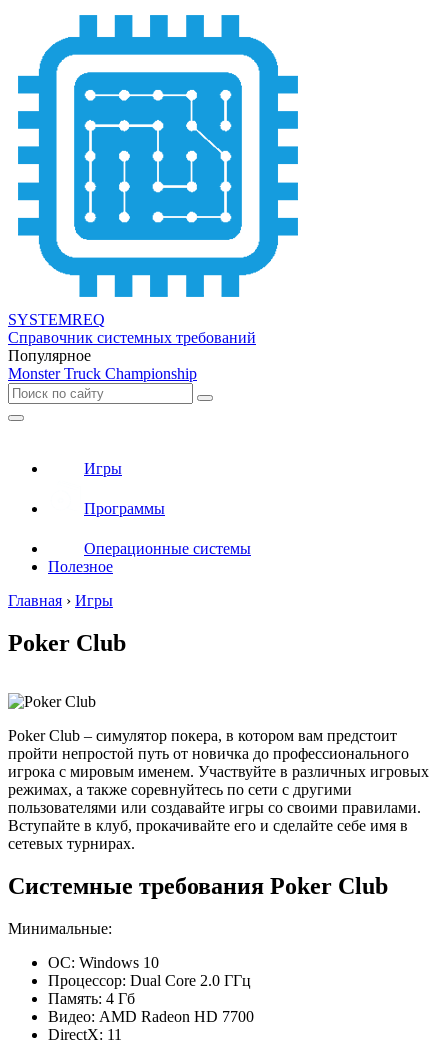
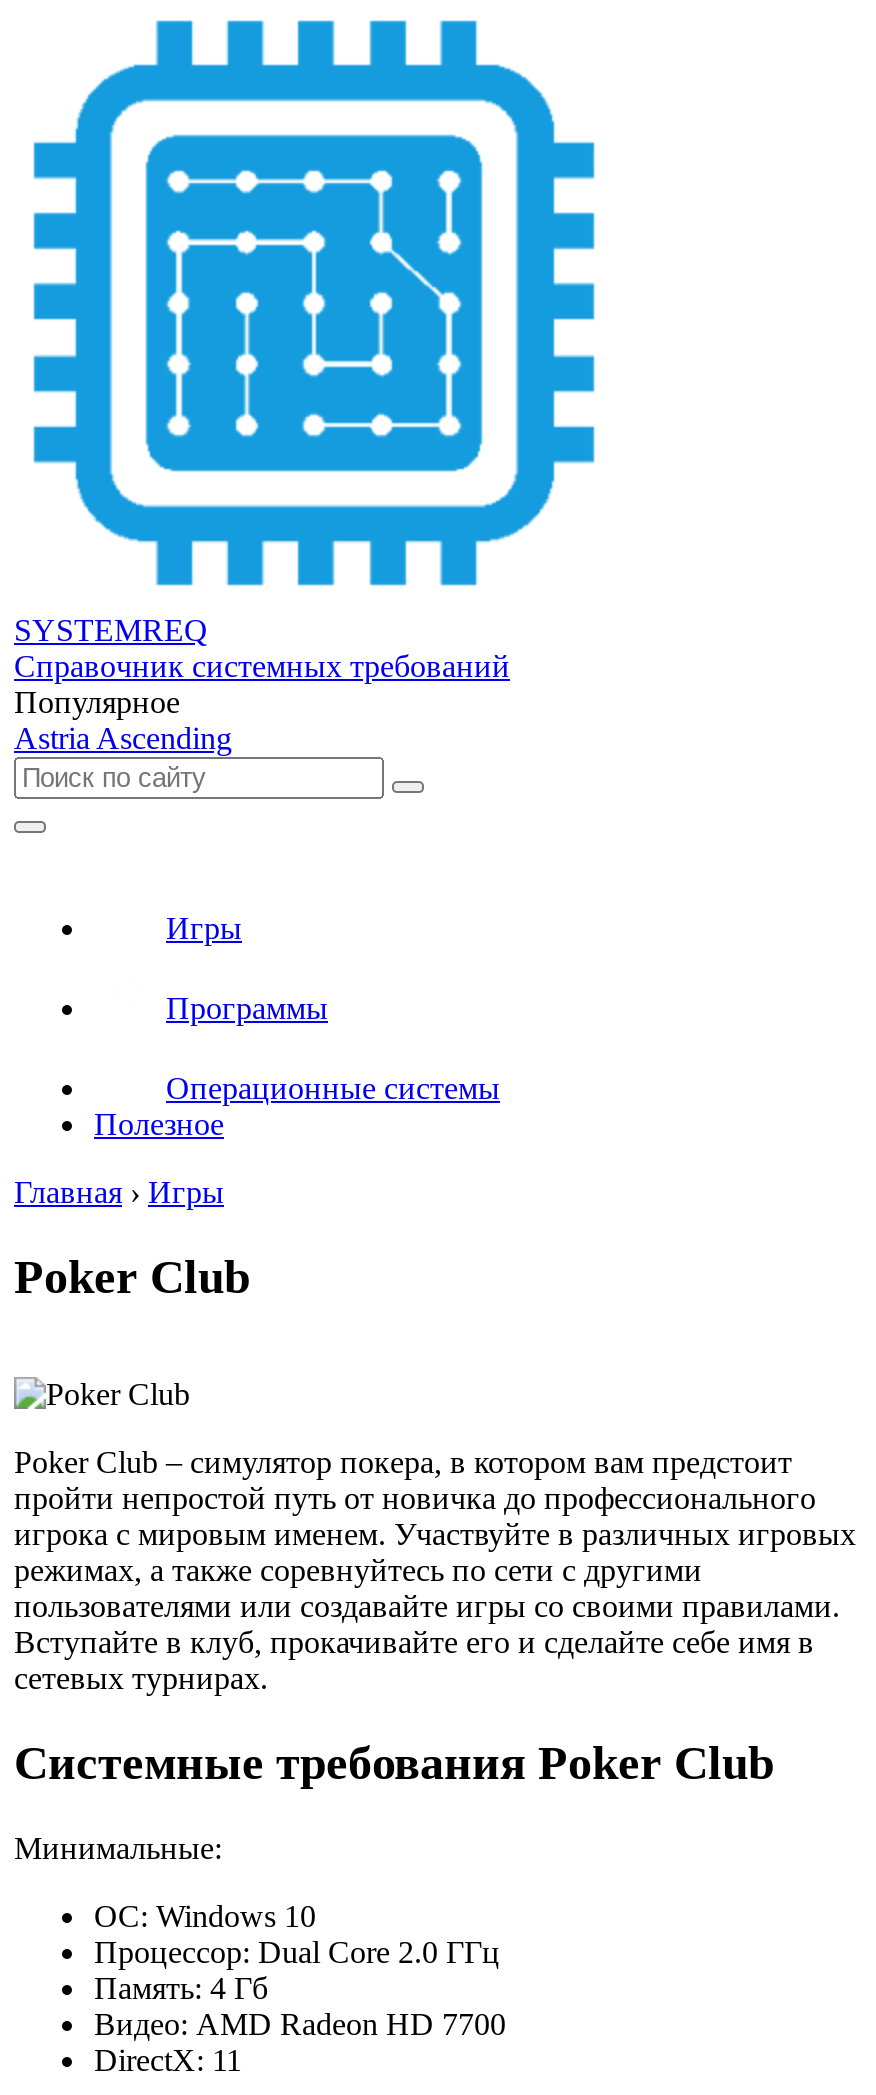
[8,365,197,382] Monster Truck Championship -> [14,721,232,755] Astria Ascending

